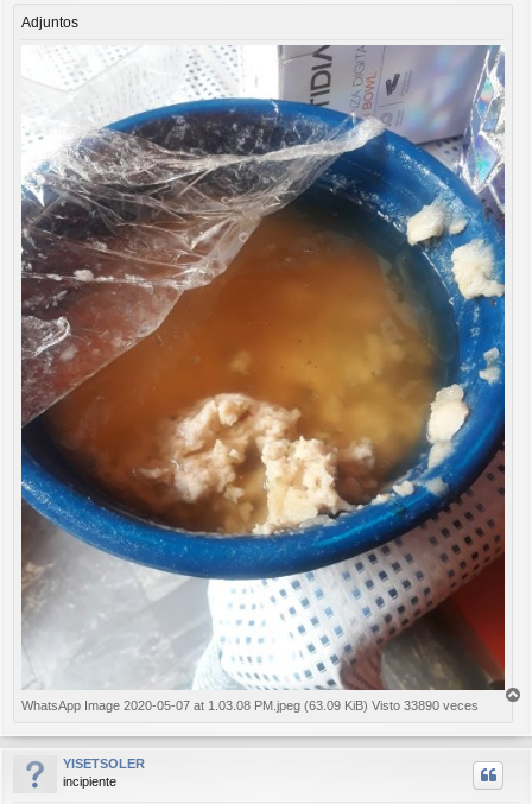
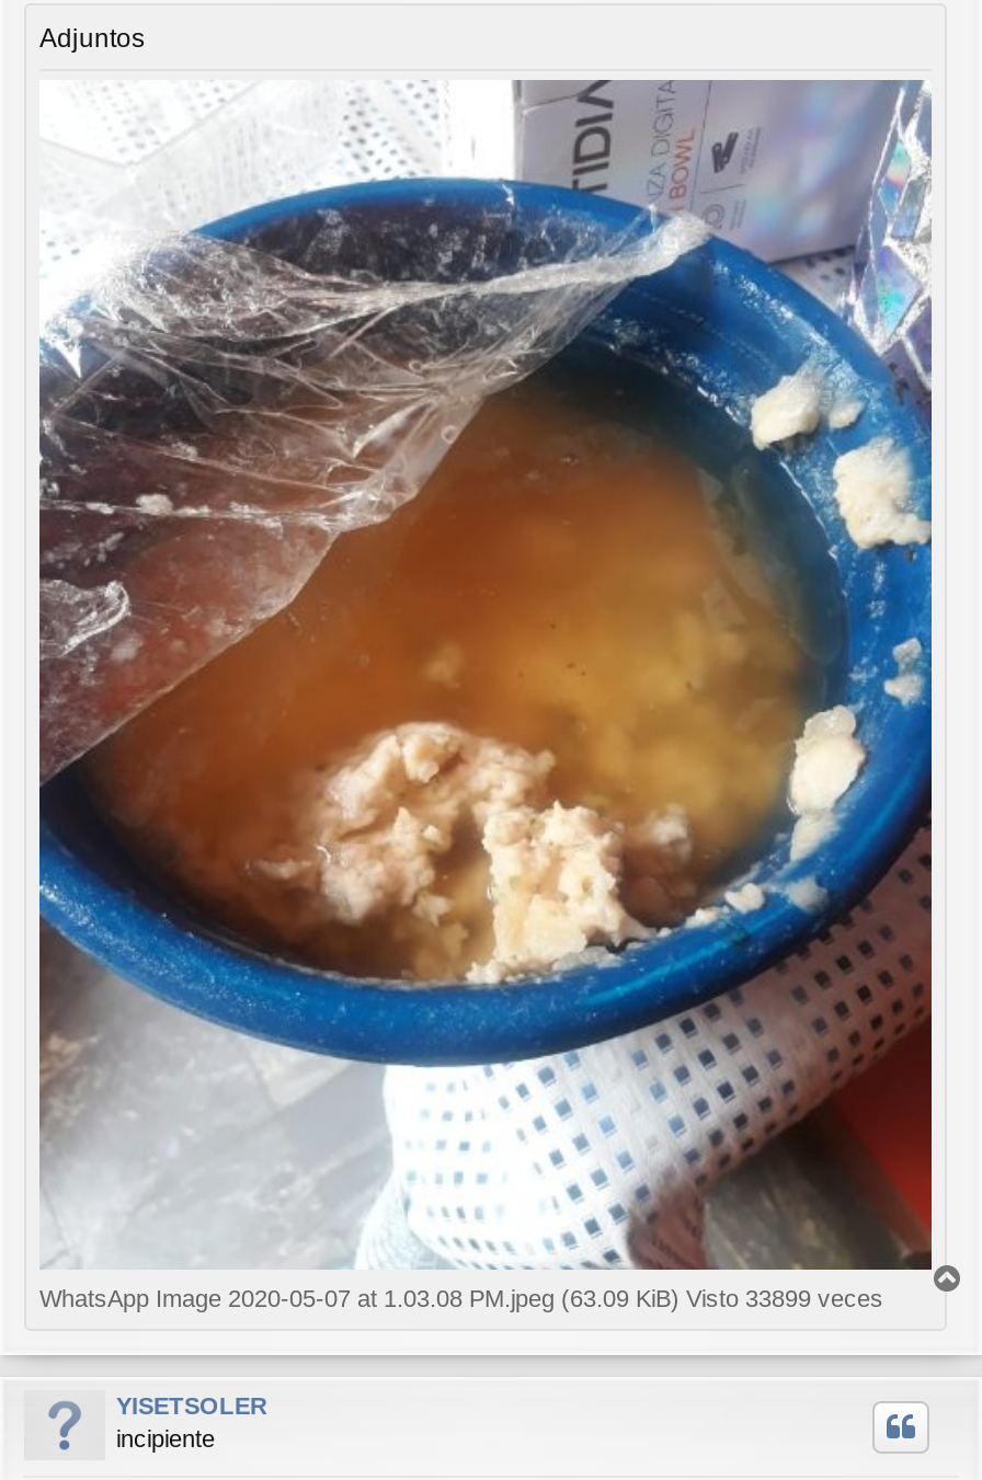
[21,698,479,712] WhatsApp Image 2020-05-07 at 1.03.08 PM.jpeg (63.09 KiB) Visto 33890 veces -> [39,1285,883,1311] WhatsApp Image 2020-05-07 at 1.03.08 PM.jpeg (63.09 KiB) Visto 33899 veces

